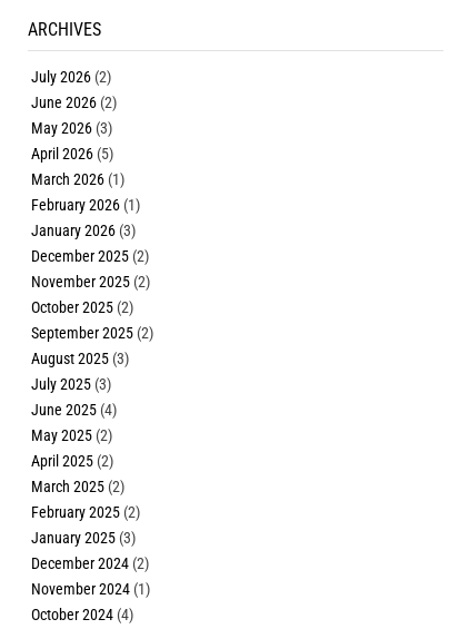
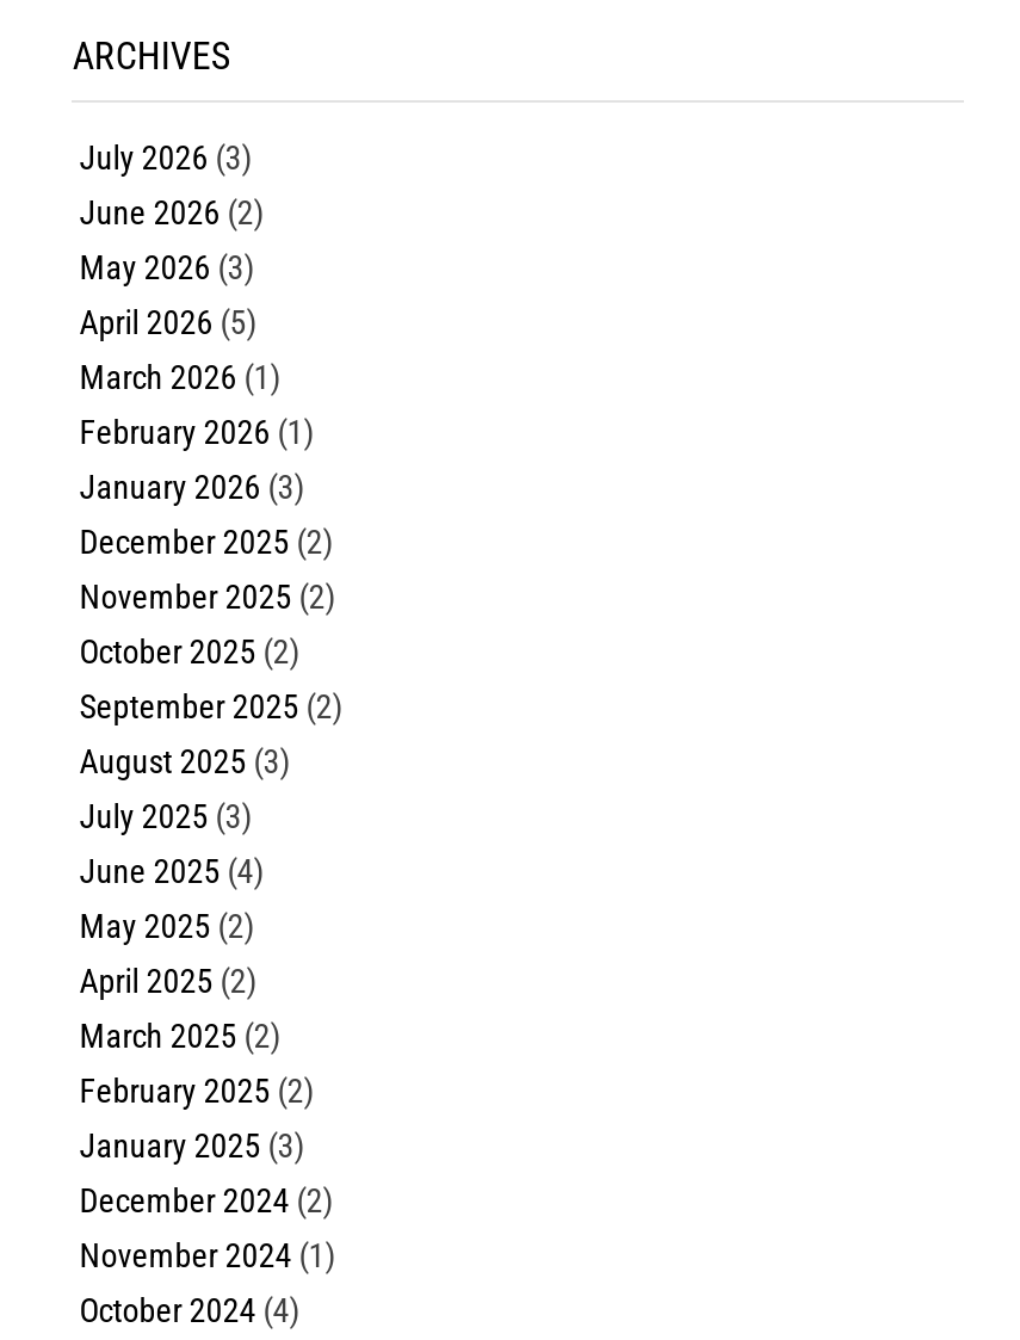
[31,68,111,86] July 2026 (2) -> [79,139,251,177] July 2026 (3)

